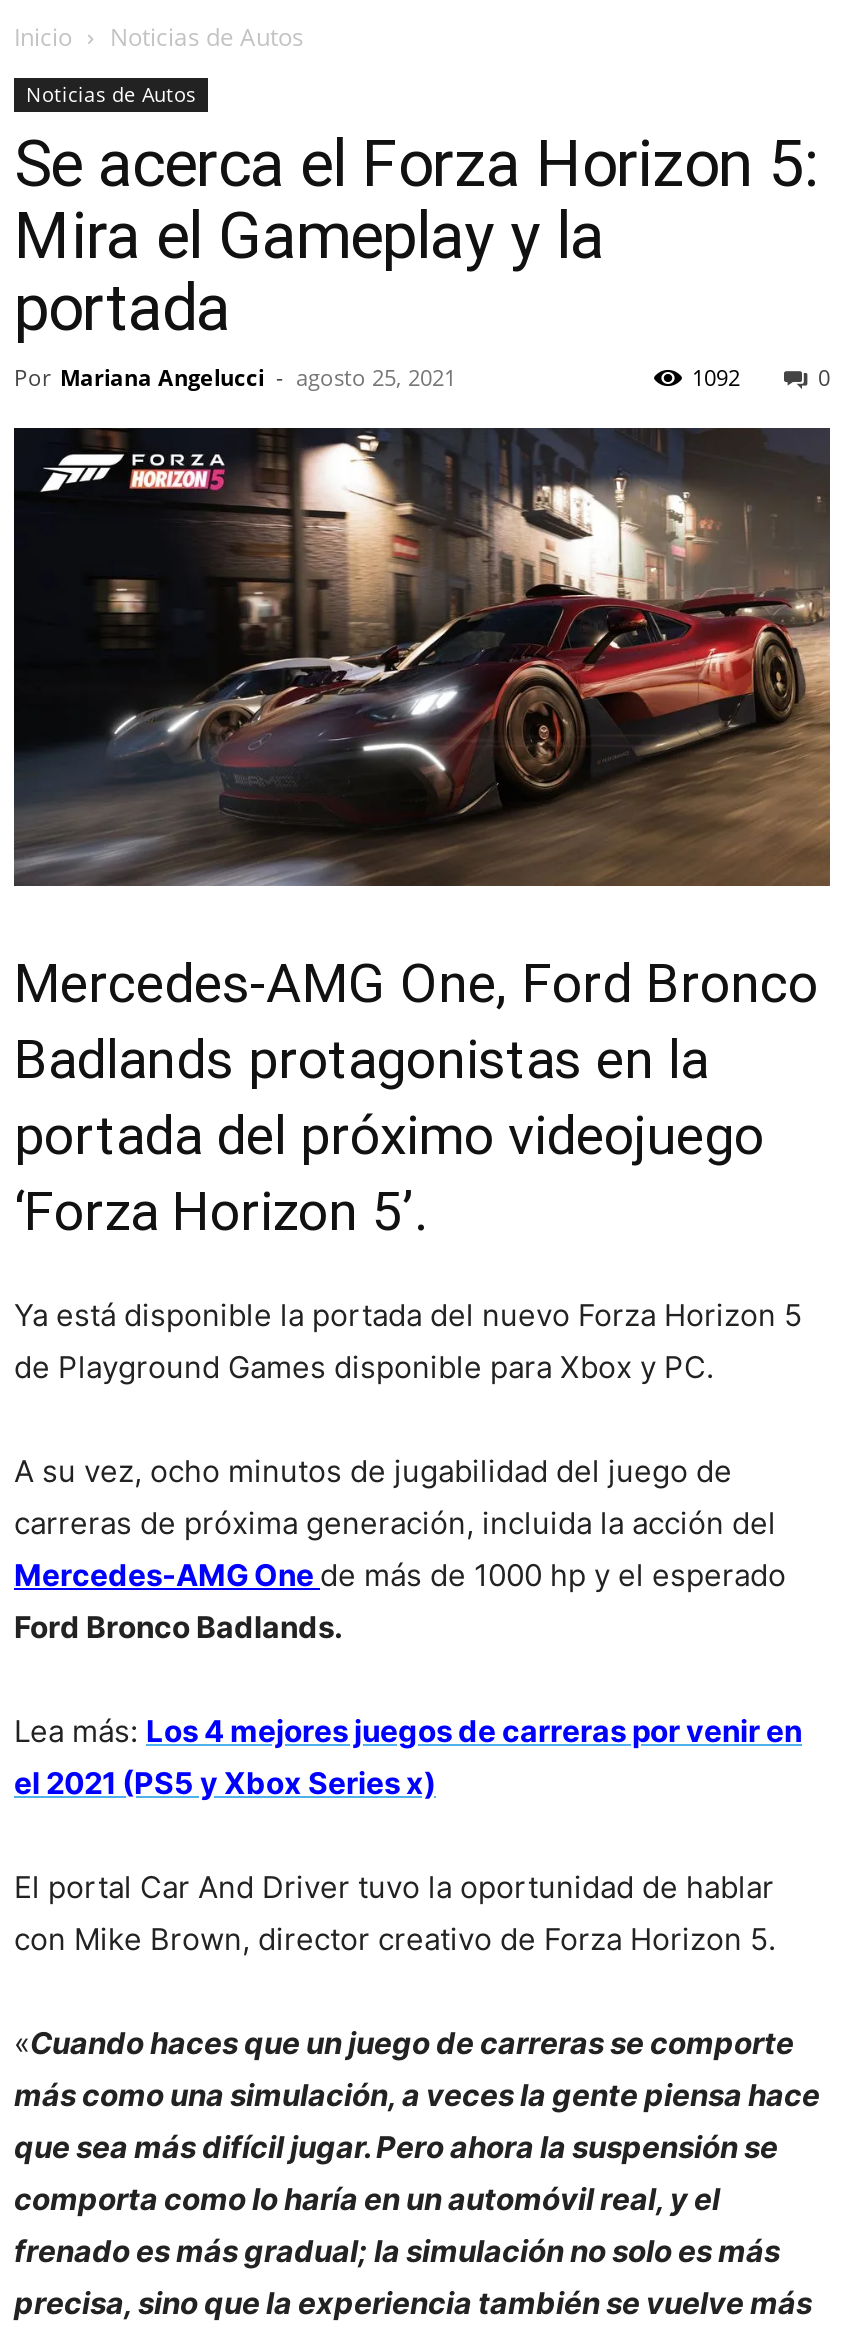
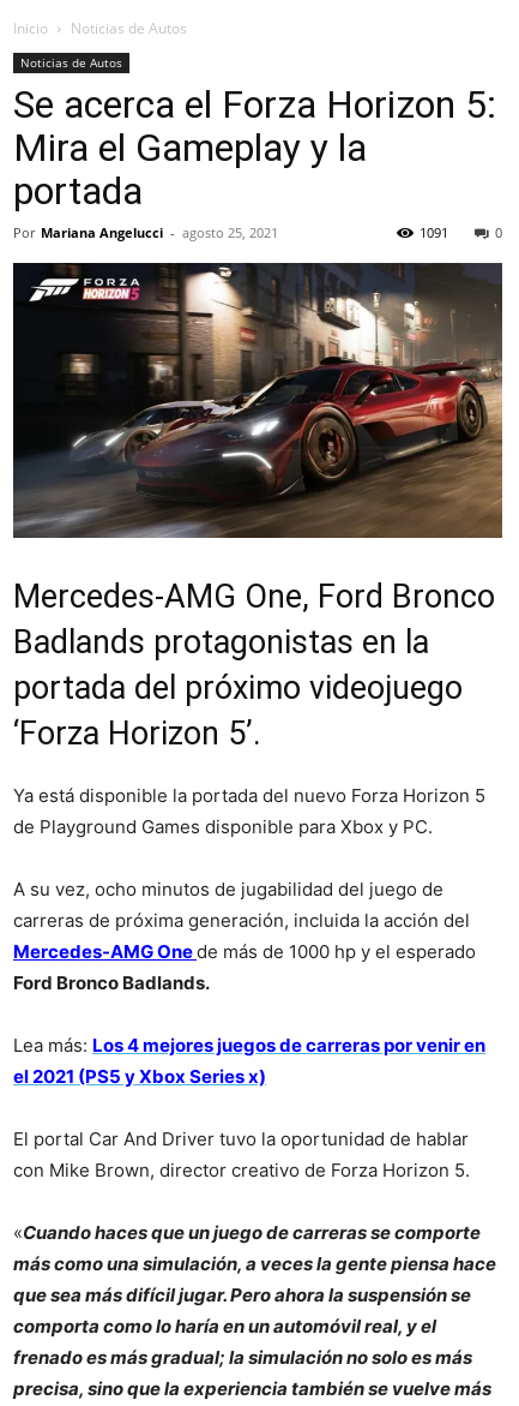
[692,362,740,392] 1092 -> [420,223,448,241] 1091

